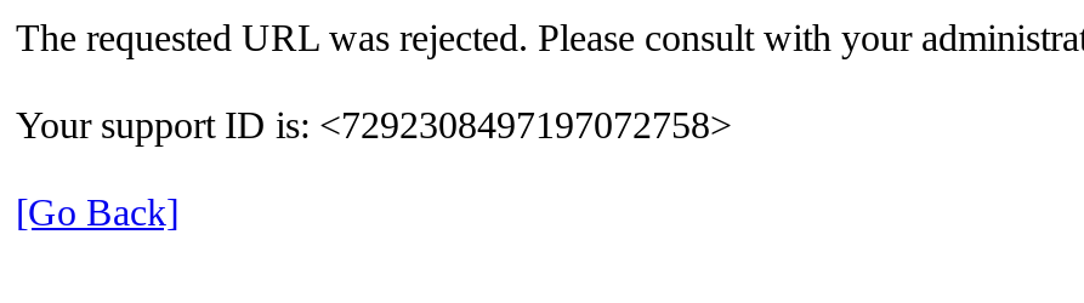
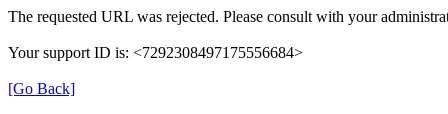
[16,104,732,145] Your support ID is: <7292308497197072758> -> [8,44,303,61] Your support ID is: <7292308497175556684>

